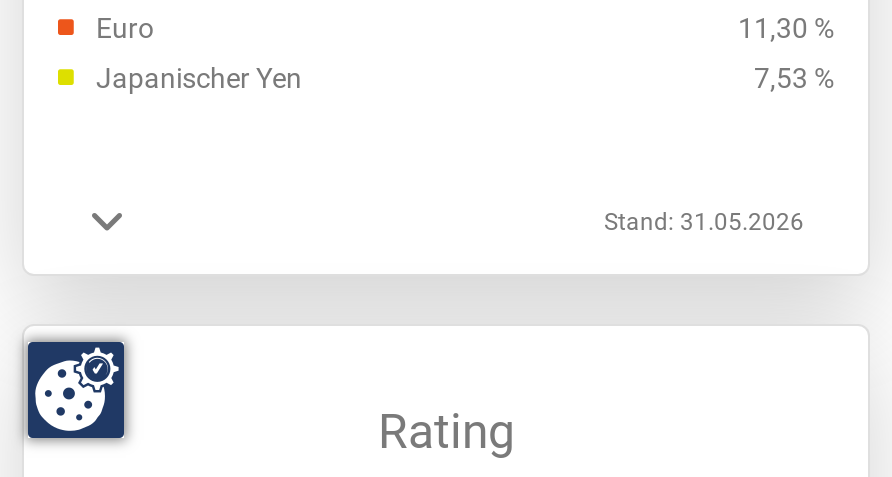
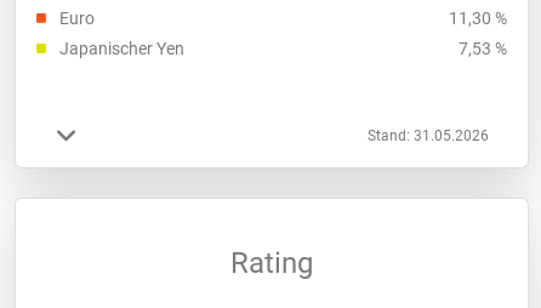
[20,334,132,446] [image] -> none

